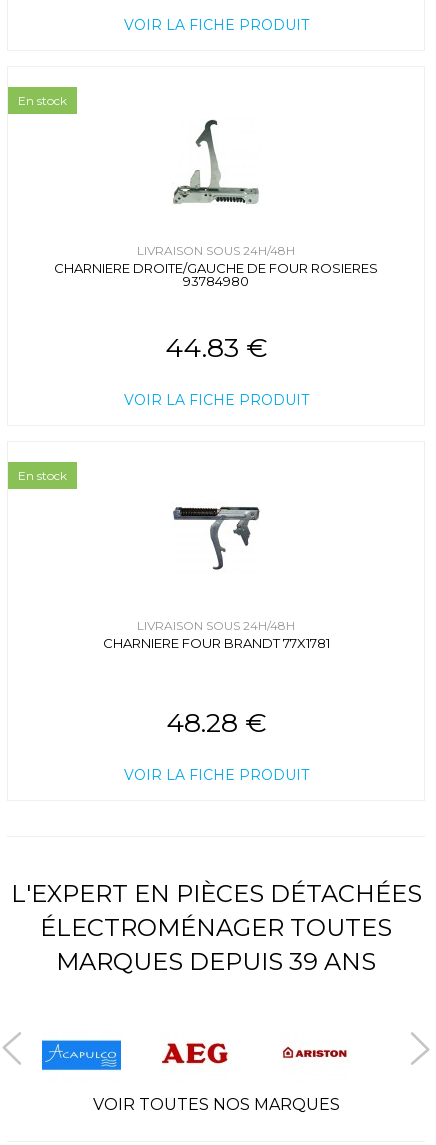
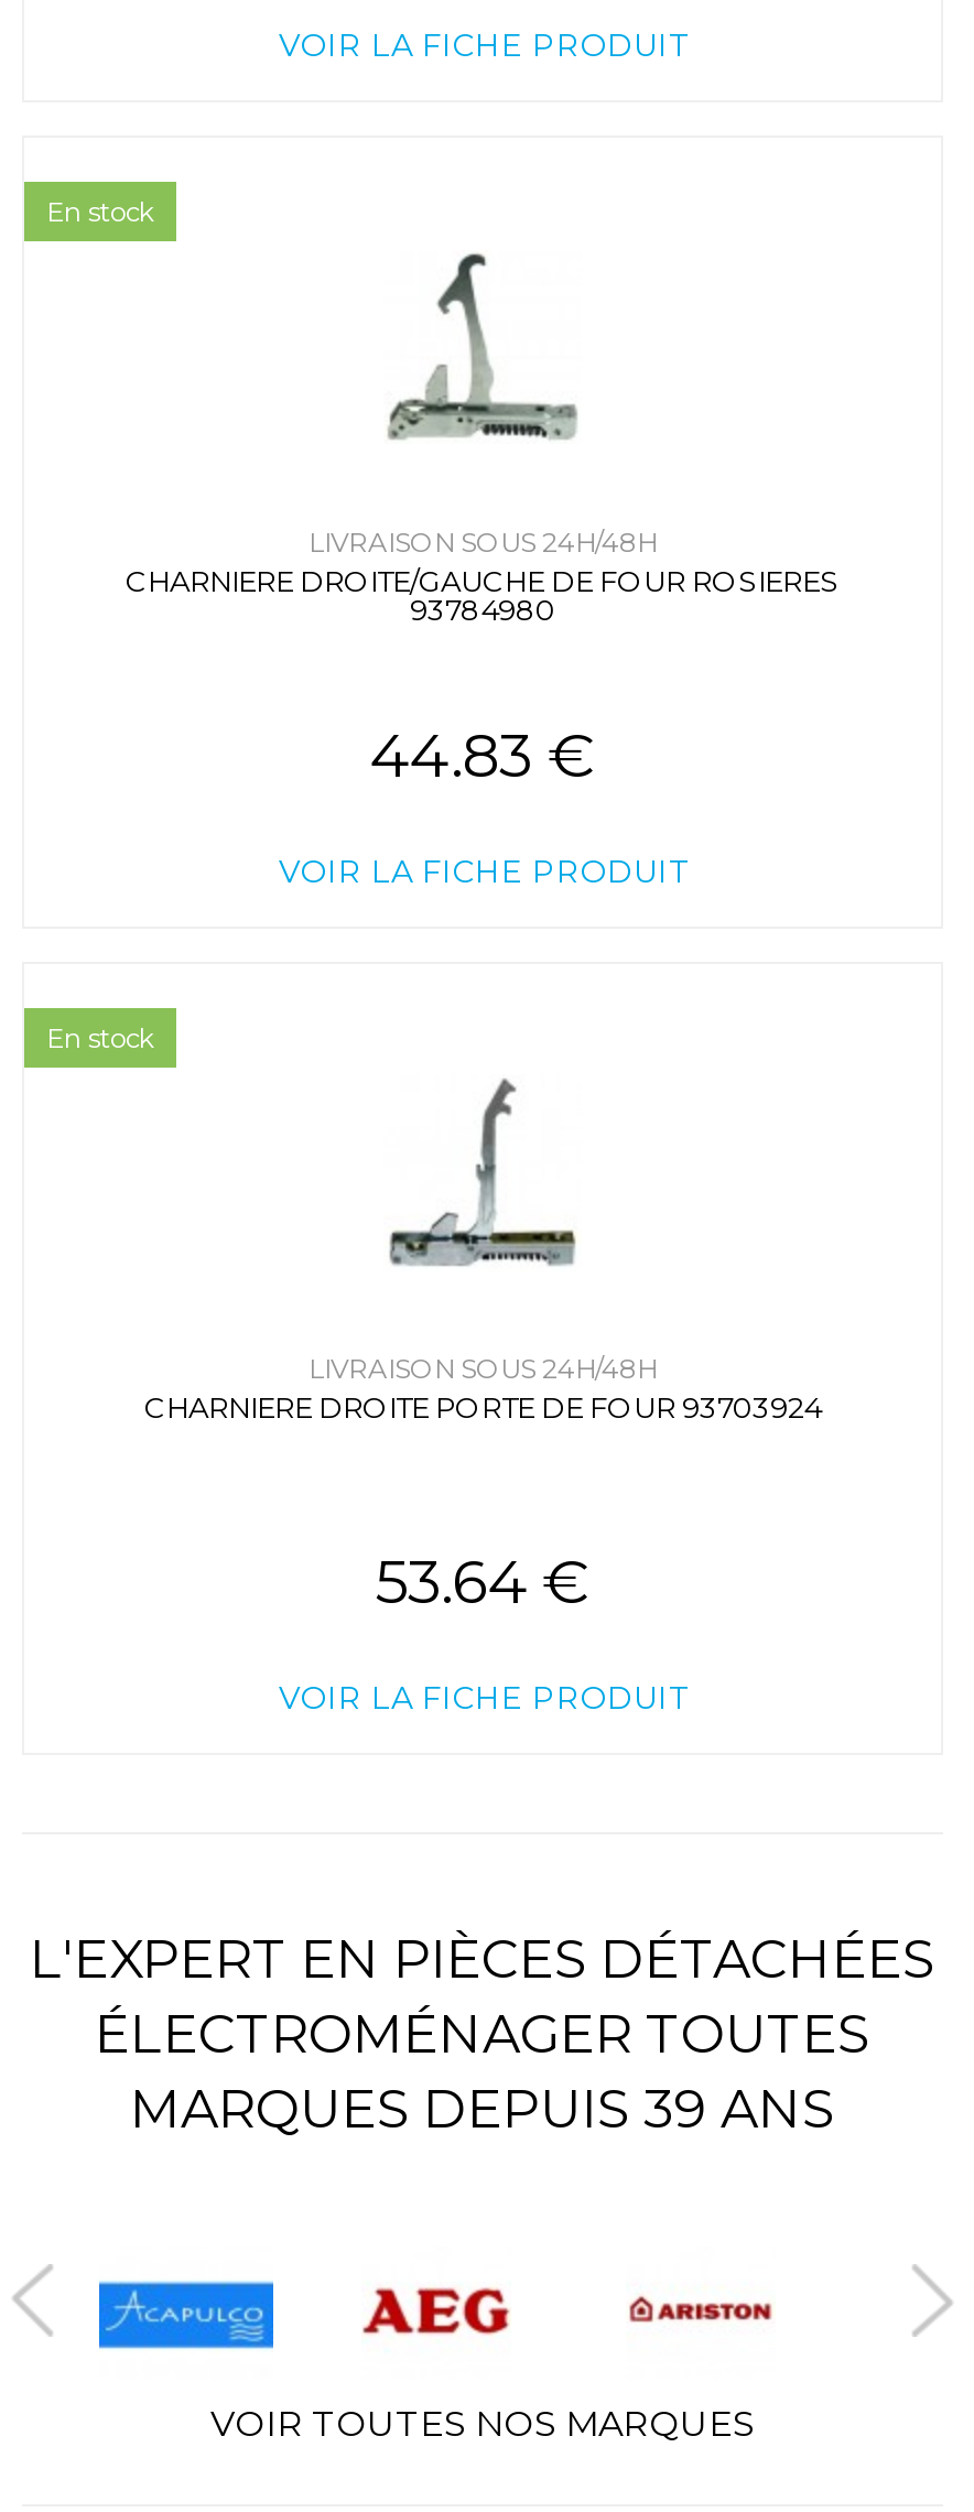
[172,495,261,579] [image] -> [388,1076,580,1268] [image]
[102,635,329,651] CHARNIERE FOUR BRANDT 77X1781 -> [144,1390,821,1425] CHARNIERE DROITE PORTE DE FOUR 93703924
[165,706,266,739] 48.28 € -> [375,1546,591,1619] 53.64 €

